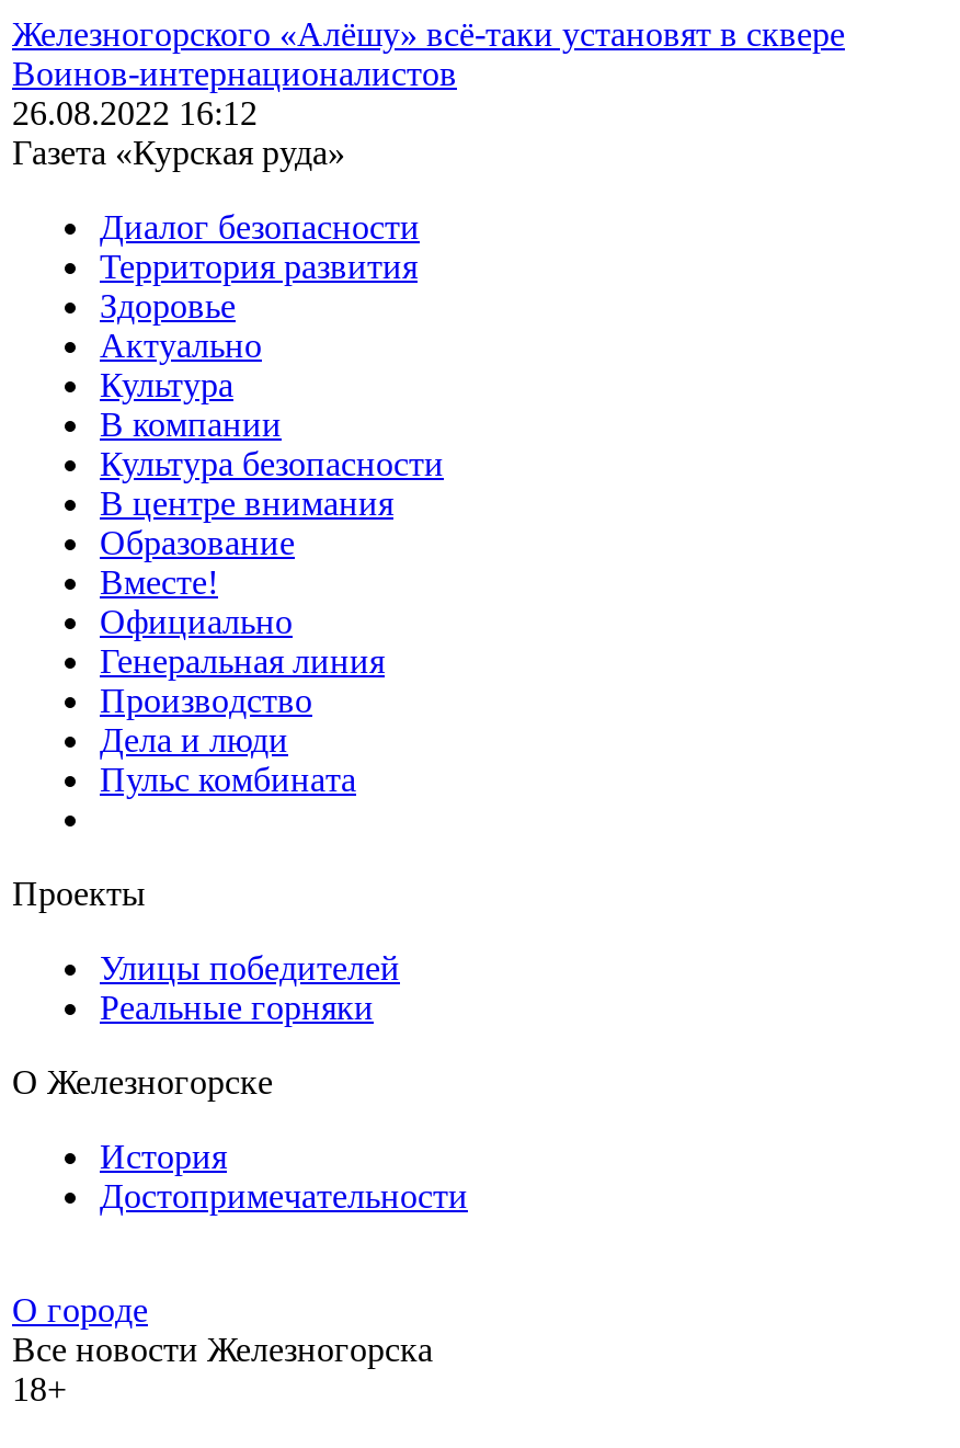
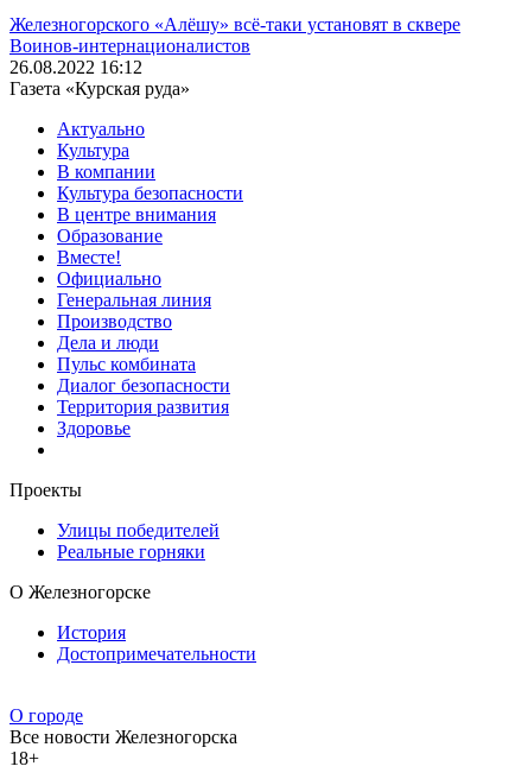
moved [100,208,420,324] -> [57,375,230,438]: Диалог безопасности | Территория развития | Здоровье
moved [100,327,444,798] -> [57,119,243,374]: Актуально | Культура | В компании | ... | Дела и люди | Пульс комбината

